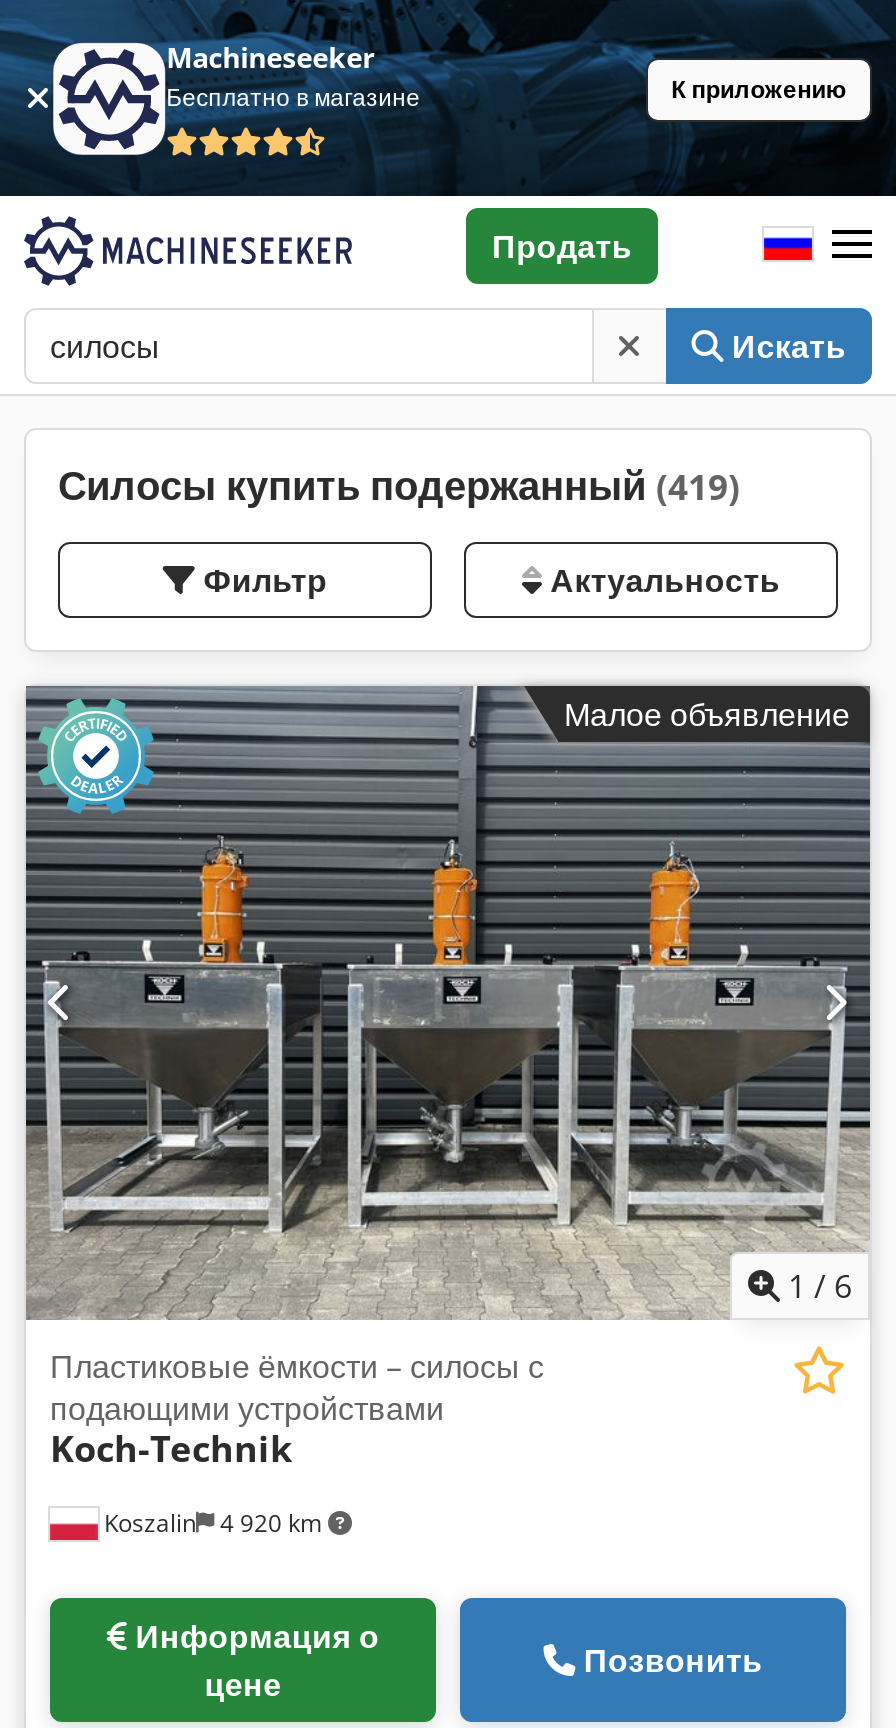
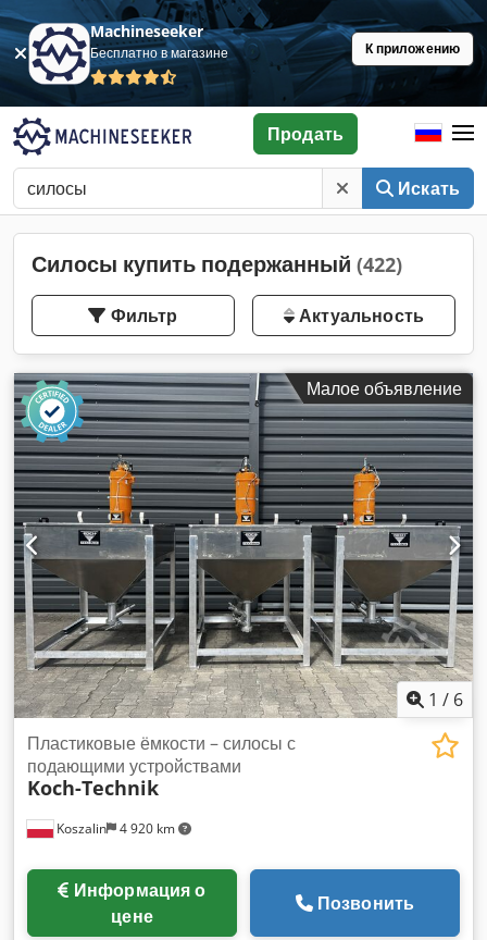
[58,458,740,512] Силосы купить подержанный (419) -> [32,249,402,279] Силосы купить подержанный (422)

